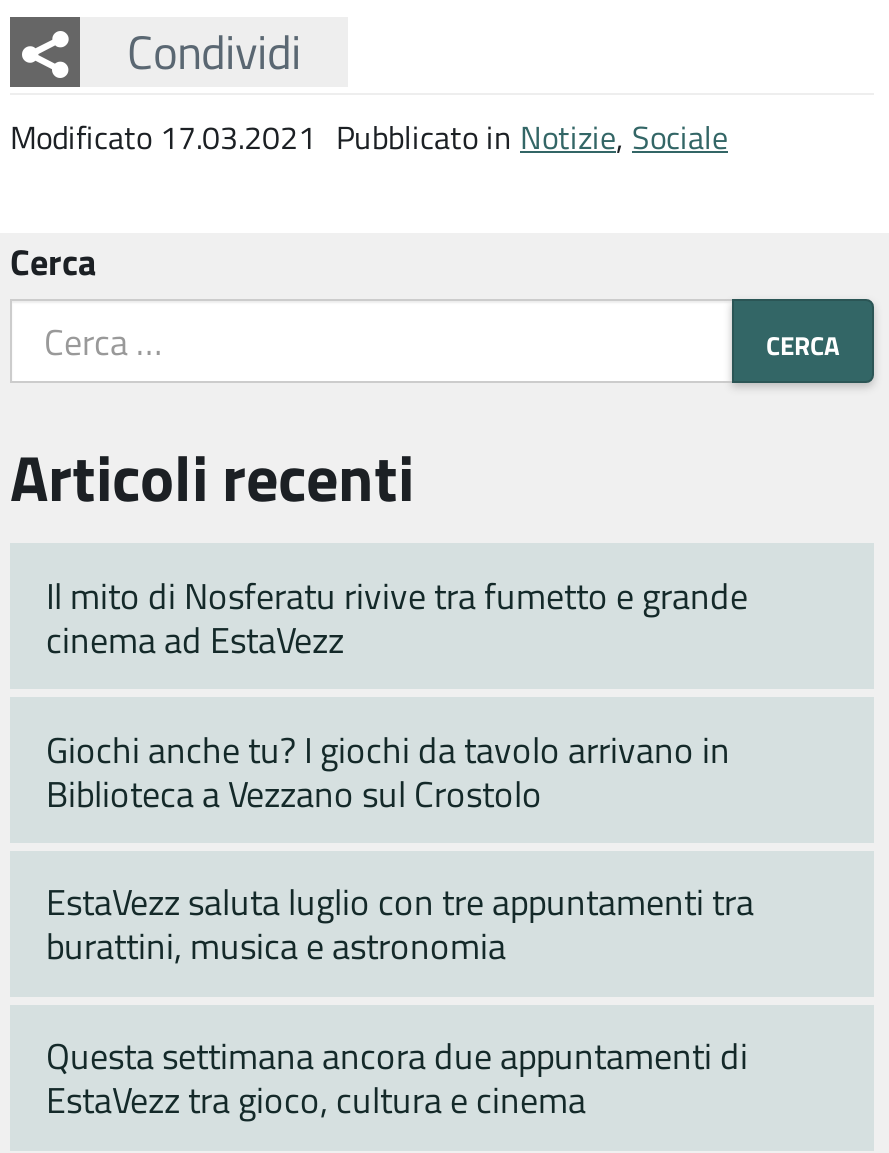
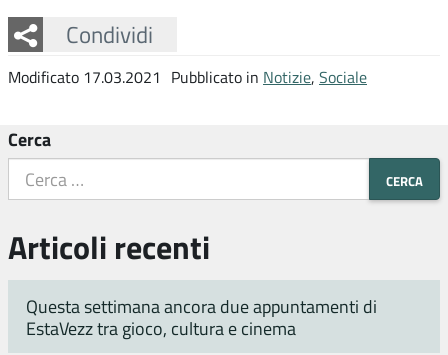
[46,571,754,970] Il mito di Nosferatu rivive tra fumetto e grande | cinema ad EstaVezz | Giochi anche tu? I giochi da tavolo arrivano in | Biblioteca a Vezzano sul Crostolo | EstaVezz saluta luglio con tre appuntamenti tra | burattini, musica e astronomia -> none

